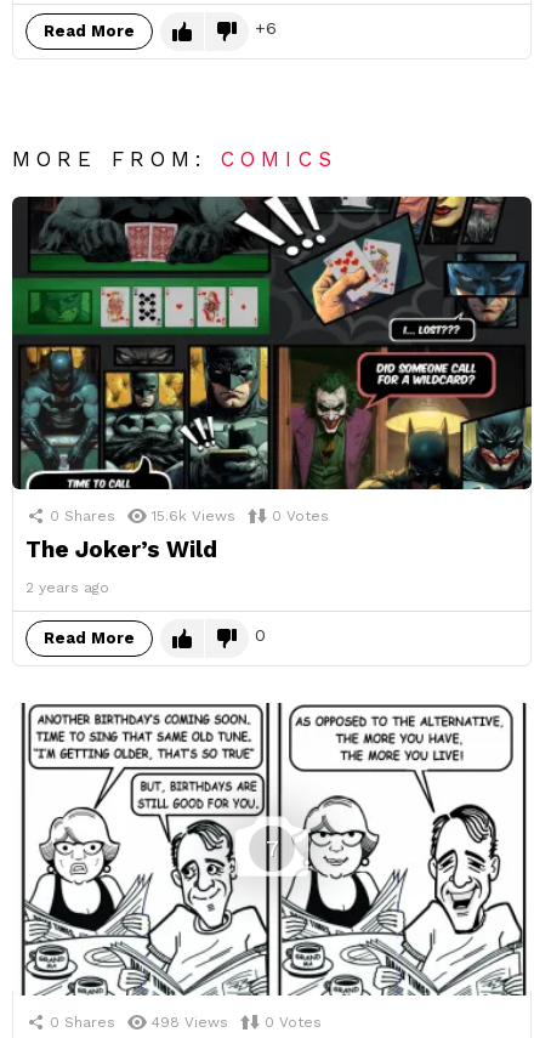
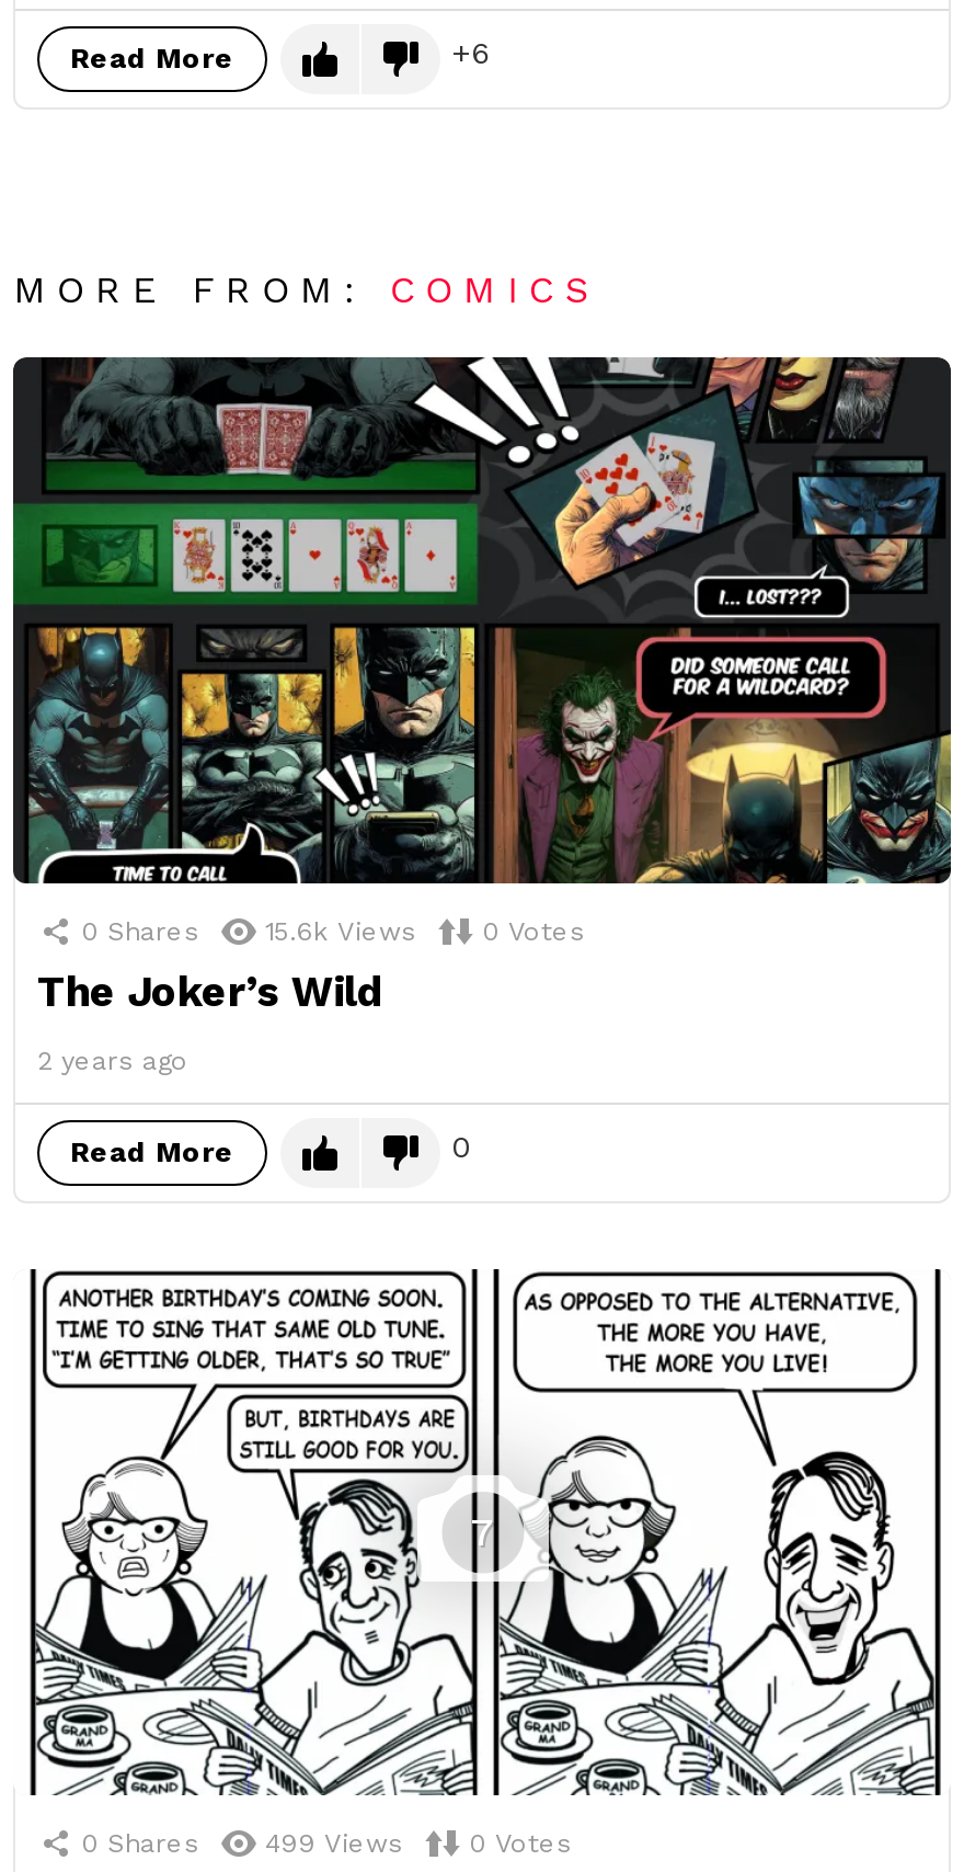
[152,1013,228,1030] 498 Views -> [265,1829,403,1860] 499 Views

